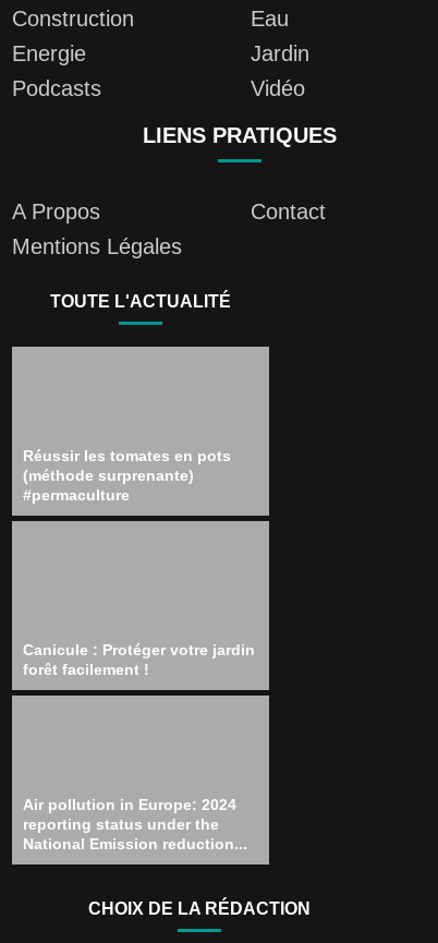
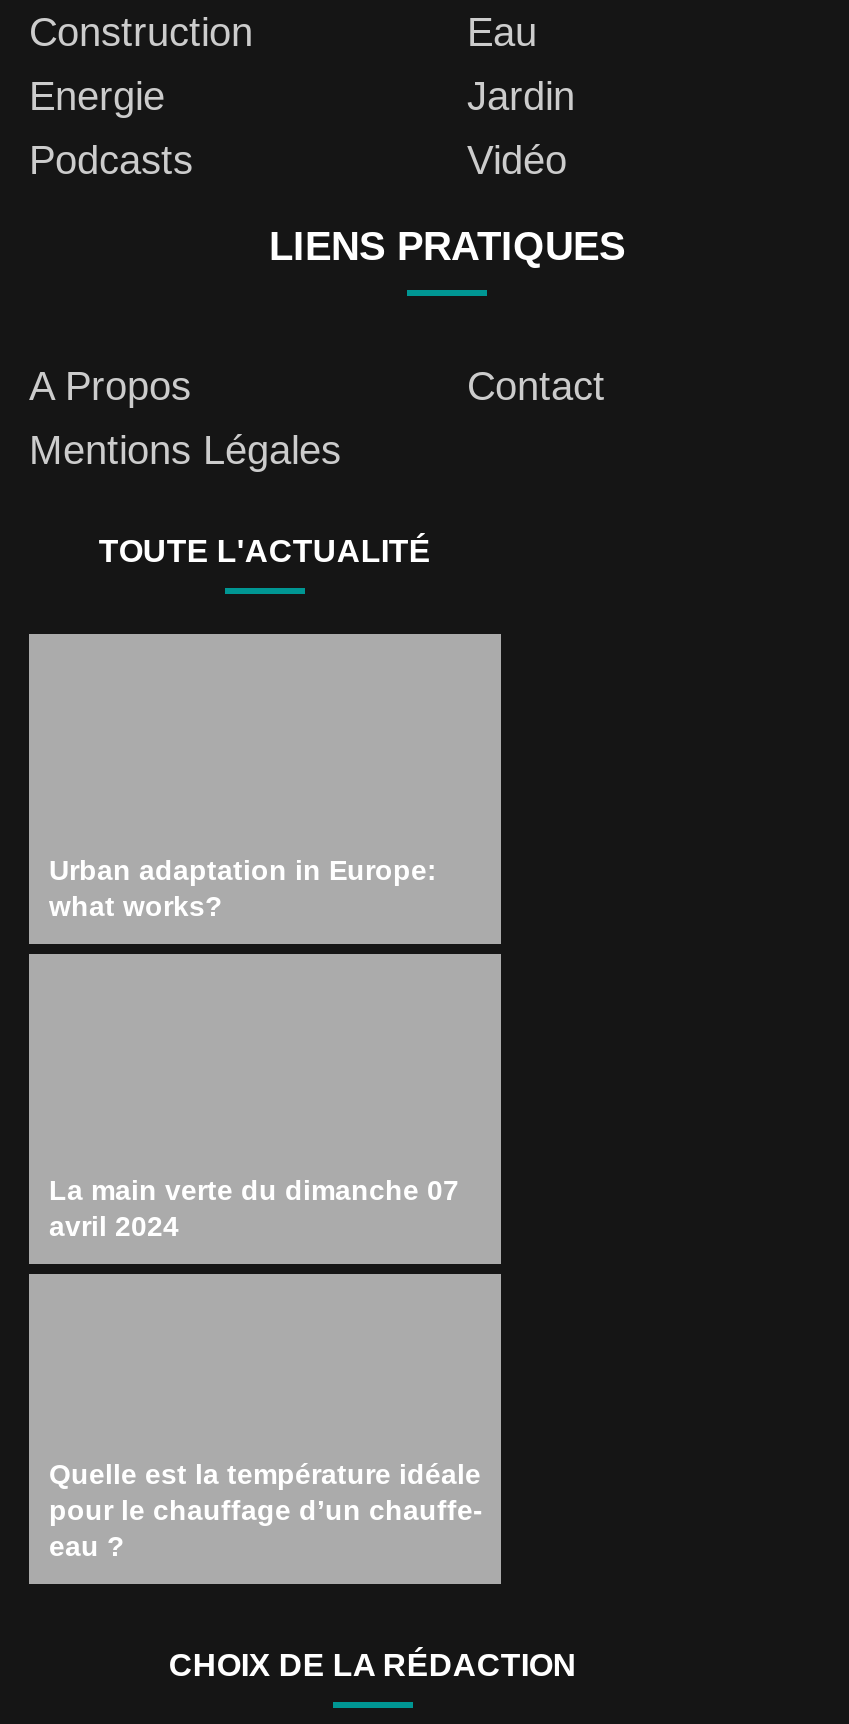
[23,447,231,504] Réussir les tomates en pots | (méthode surprenante) | #permaculture -> [49,855,437,923] Urban adaptation in Europe: | what works?
[23,641,255,678] Canicule : Protéger votre jardin | forêt facilement ! -> [49,1175,459,1243] La main verte du dimanche 07 | avril 2024
[23,795,247,852] Air pollution in Europe: 2024 | reporting status under the | National Emission reduction... -> [49,1458,483,1562] Quelle est la température idéale | pour le chauffage d’un chauffe- | eau ?

